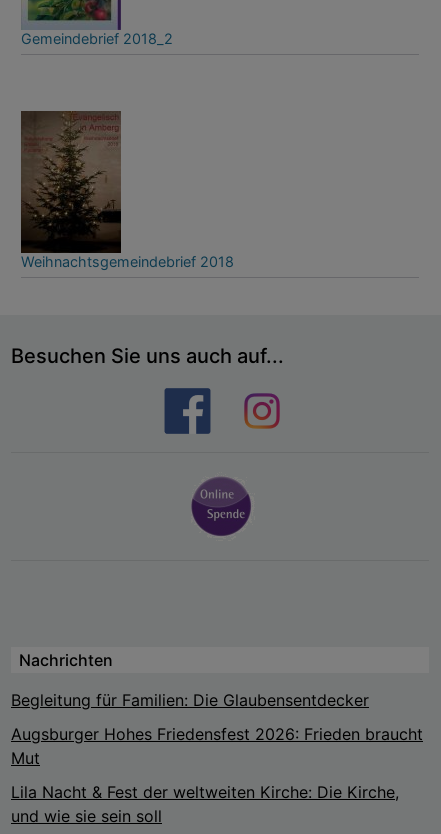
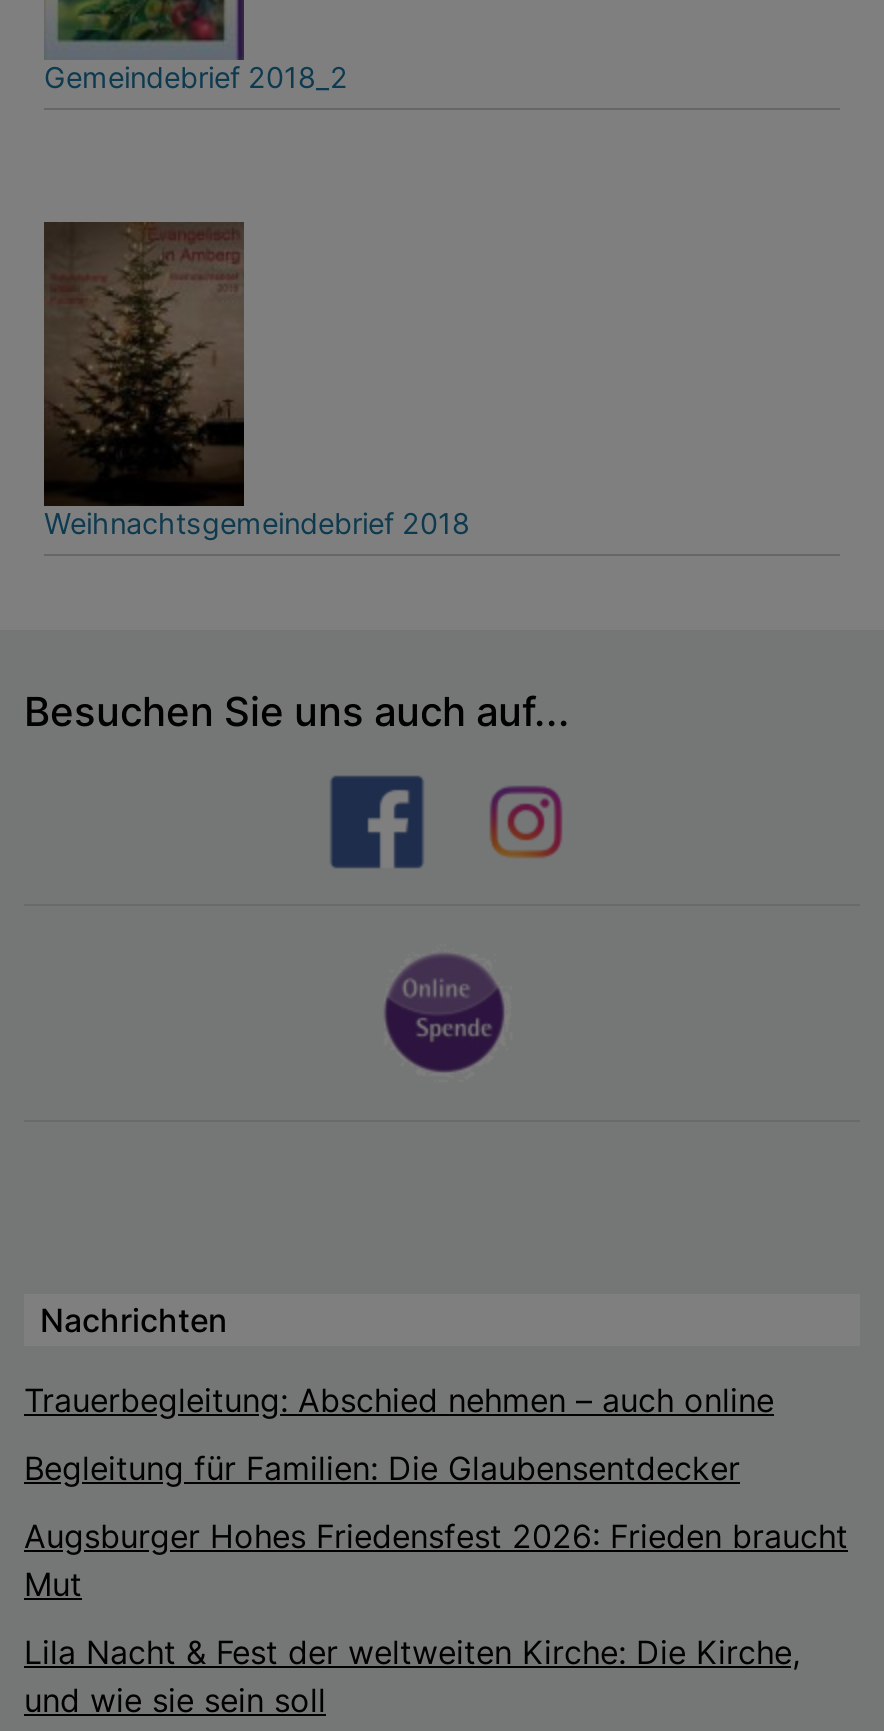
none -> [24,1380,774,1420] Trauerbegleitung: Abschied nehmen – auch online

